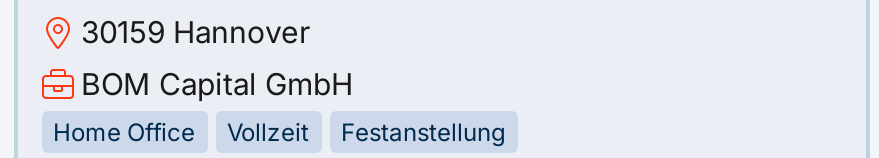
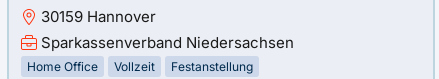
[81,65,353,103] BOM Capital GmbH -> [40,33,293,52] Sparkassenverband Niedersachsen

